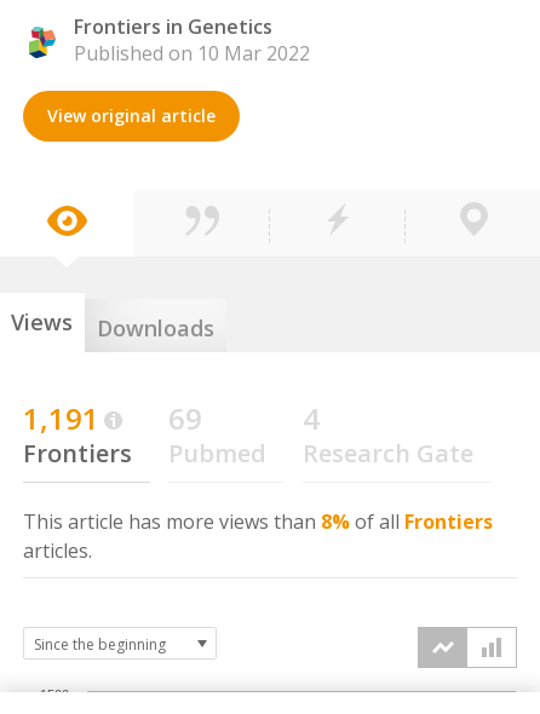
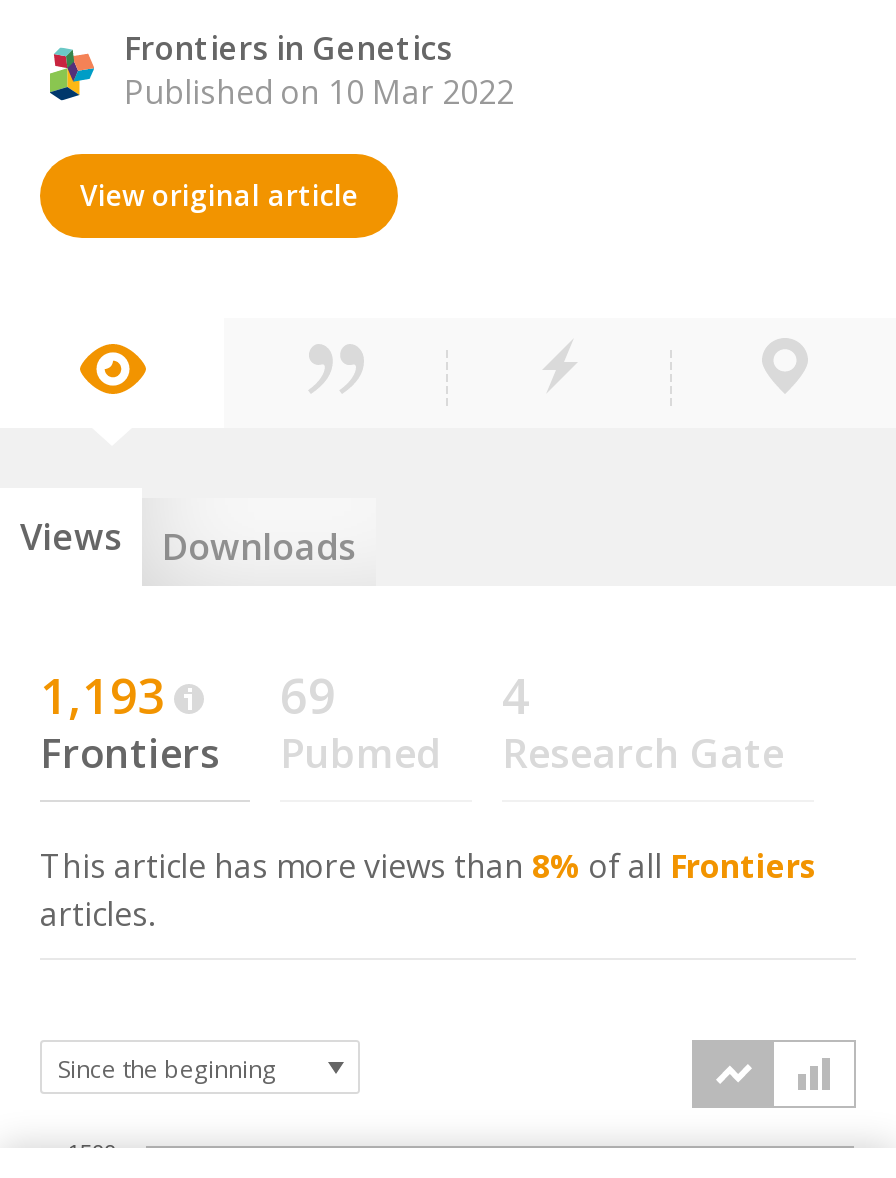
[23,398,99,438] 1,191 -> [40,662,166,728] 1,193

